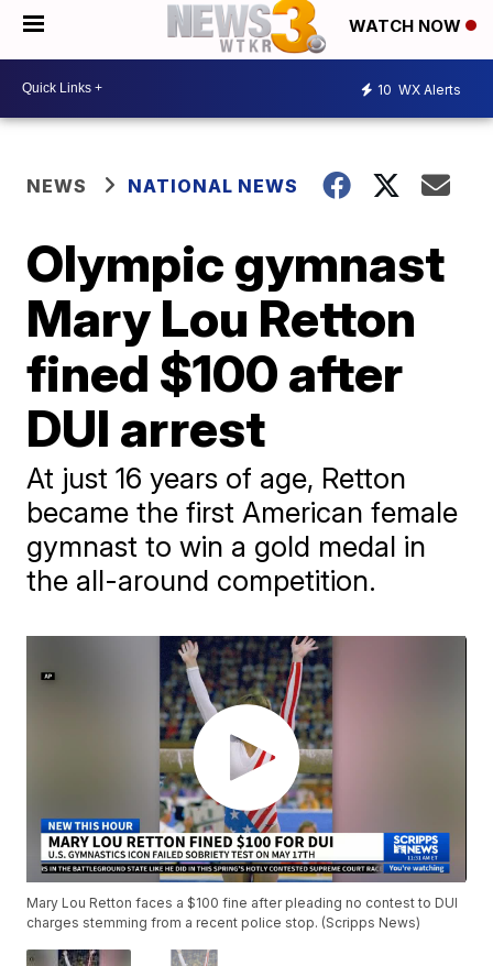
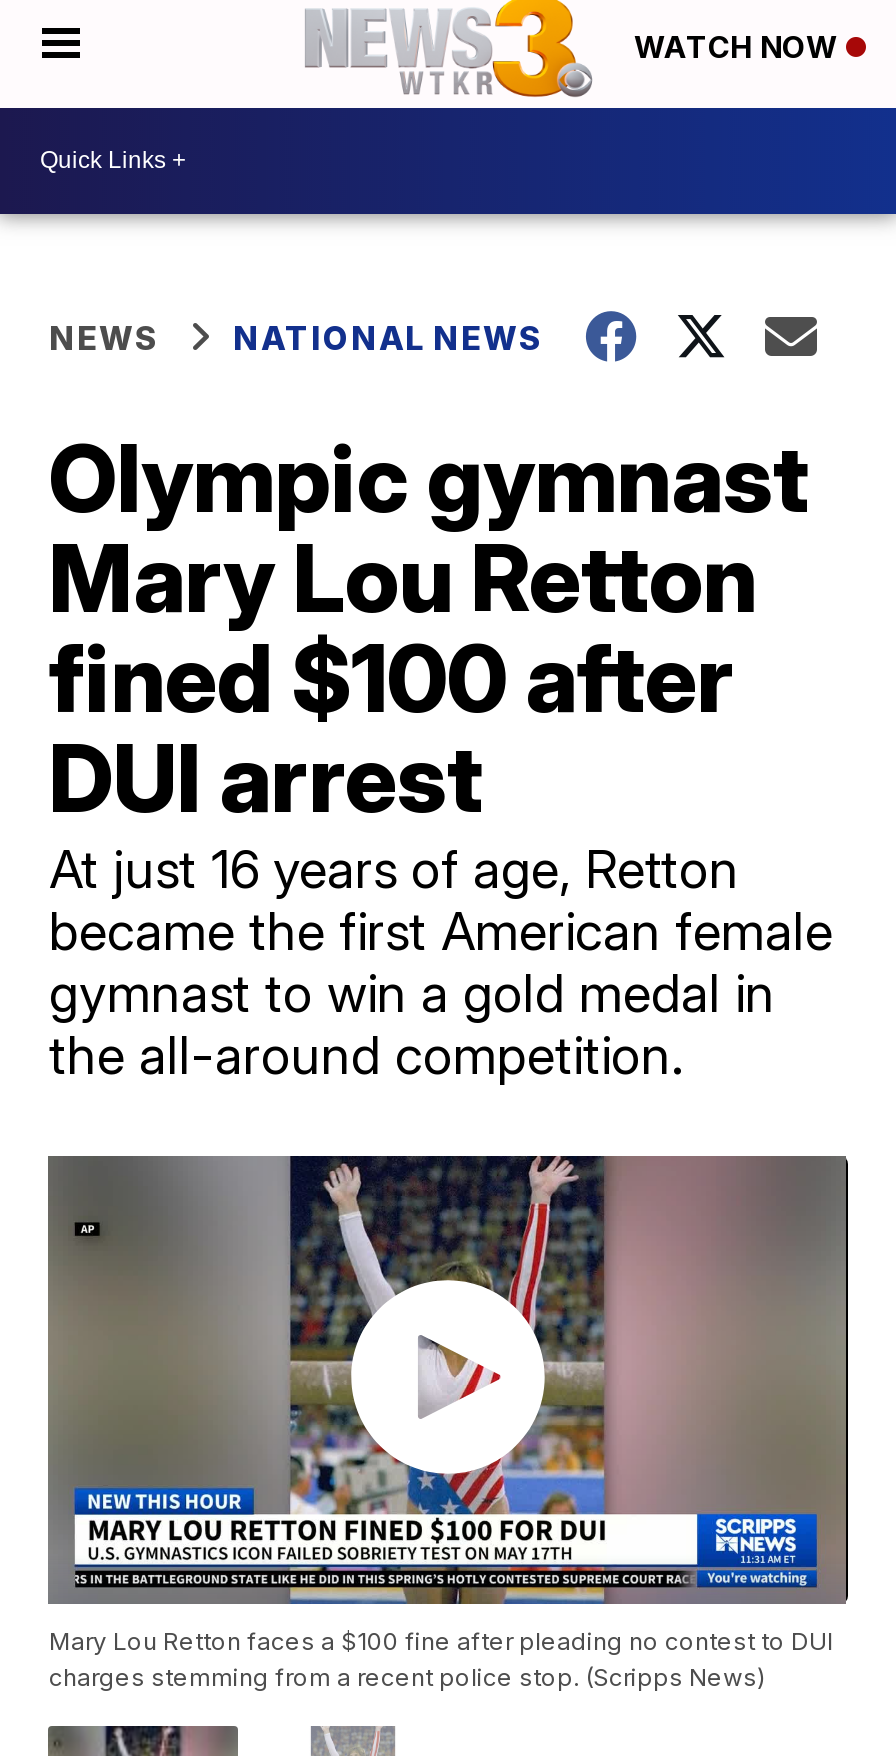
[377,82,461,98] 10 WX Alerts -> none

